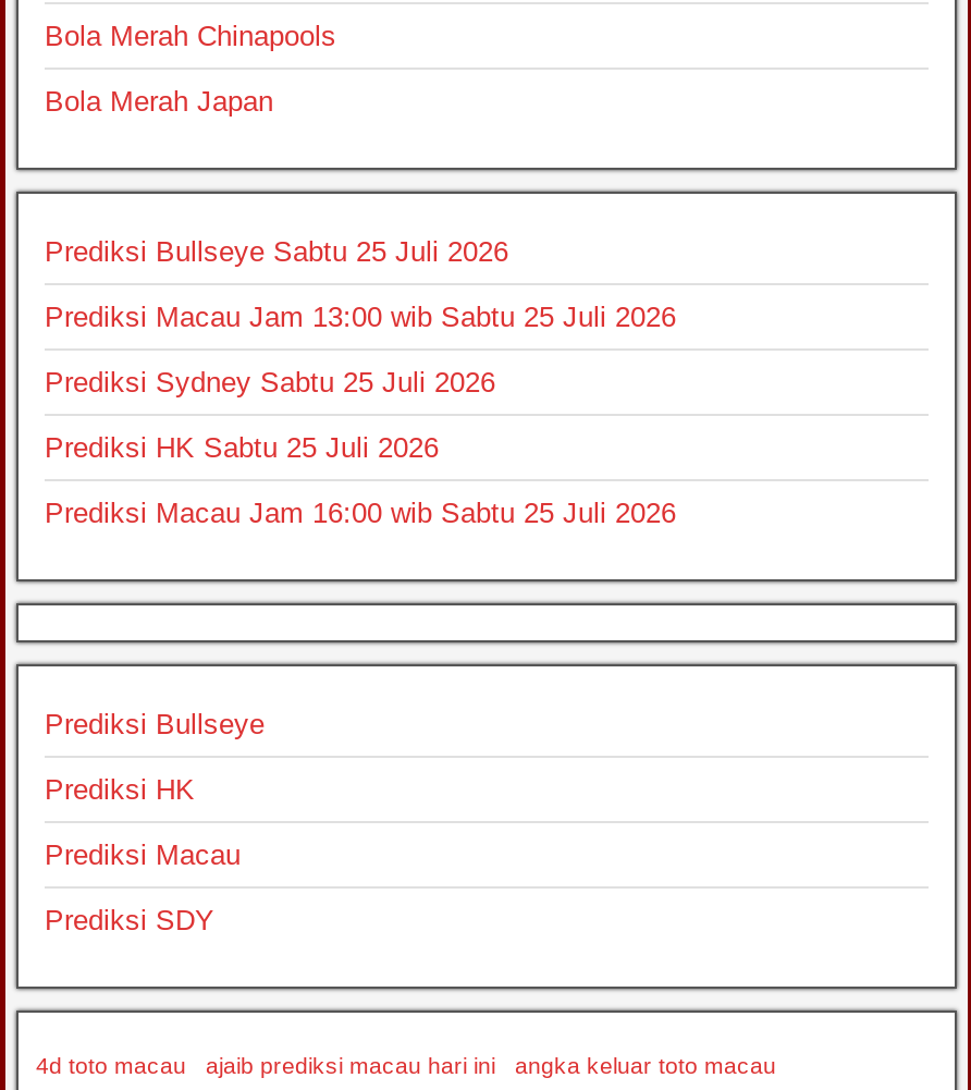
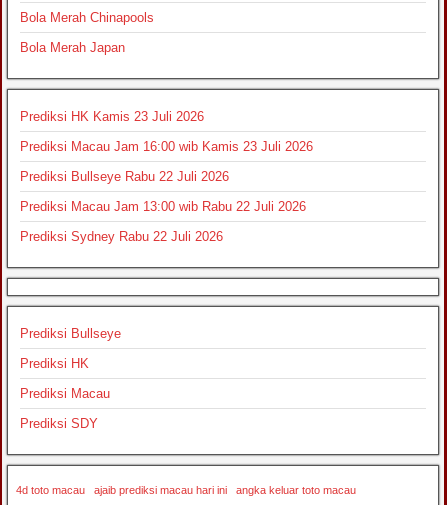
[45,236,508,268] Prediksi Bullseye Sabtu 25 Juli 2026 -> [20,109,204,124] Prediksi HK Kamis 23 Juli 2026
[45,301,676,334] Prediksi Macau Jam 13:00 wib Sabtu 25 Juli 2026 -> [20,139,313,154] Prediksi Macau Jam 16:00 wib Kamis 23 Juli 2026
[45,366,495,399] Prediksi Sydney Sabtu 25 Juli 2026 -> [20,169,229,184] Prediksi Bullseye Rabu 22 Juli 2026
[45,432,439,464] Prediksi HK Sabtu 25 Juli 2026 -> [20,199,306,214] Prediksi Macau Jam 13:00 wib Rabu 22 Juli 2026
[45,497,676,530] Prediksi Macau Jam 16:00 wib Sabtu 25 Juli 2026 -> [20,229,223,244] Prediksi Sydney Rabu 22 Juli 2026

